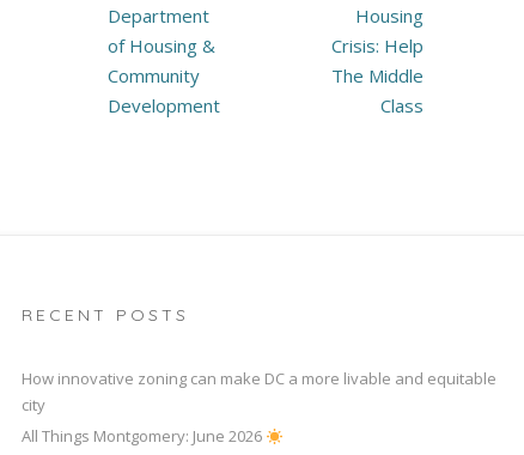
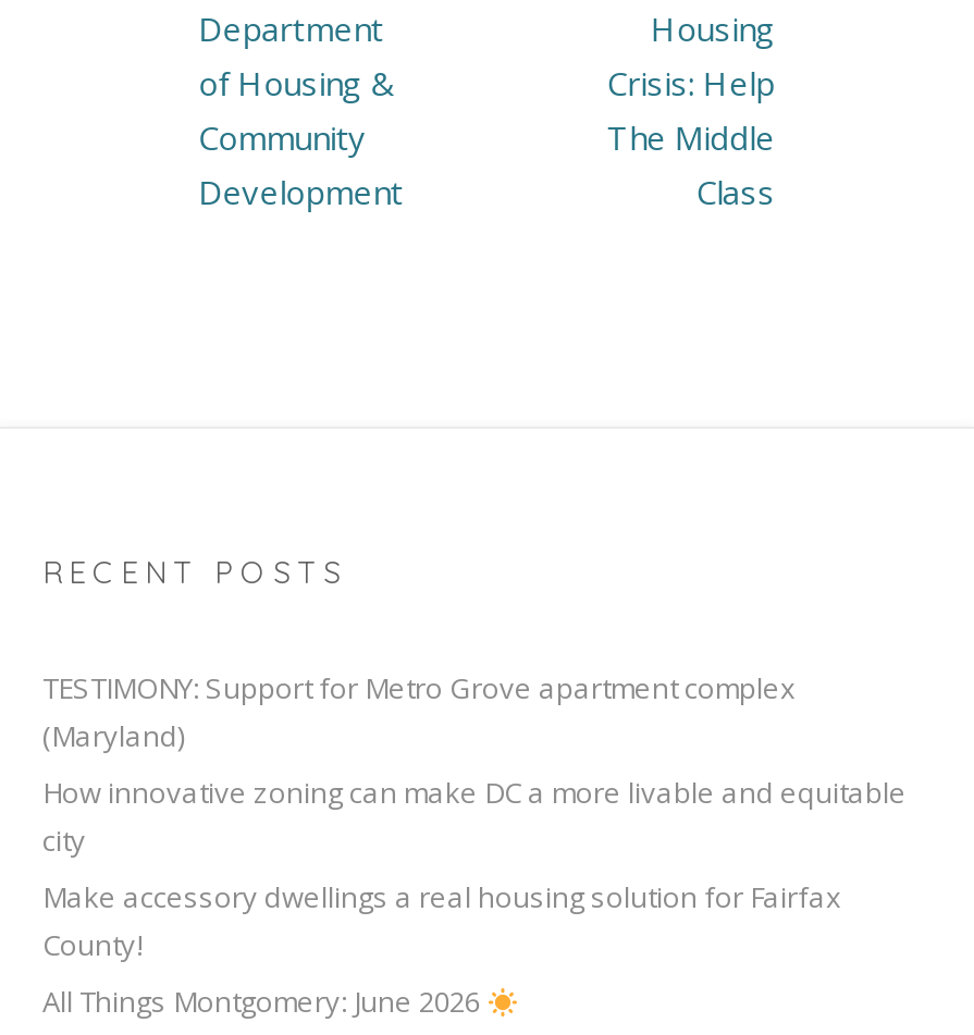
none -> [42,669,796,756] TESTIMONY: Support for Metro Grove apartment complex | (Maryland)
none -> [42,878,841,965] Make accessory dwellings a real housing solution for Fairfax | County!

